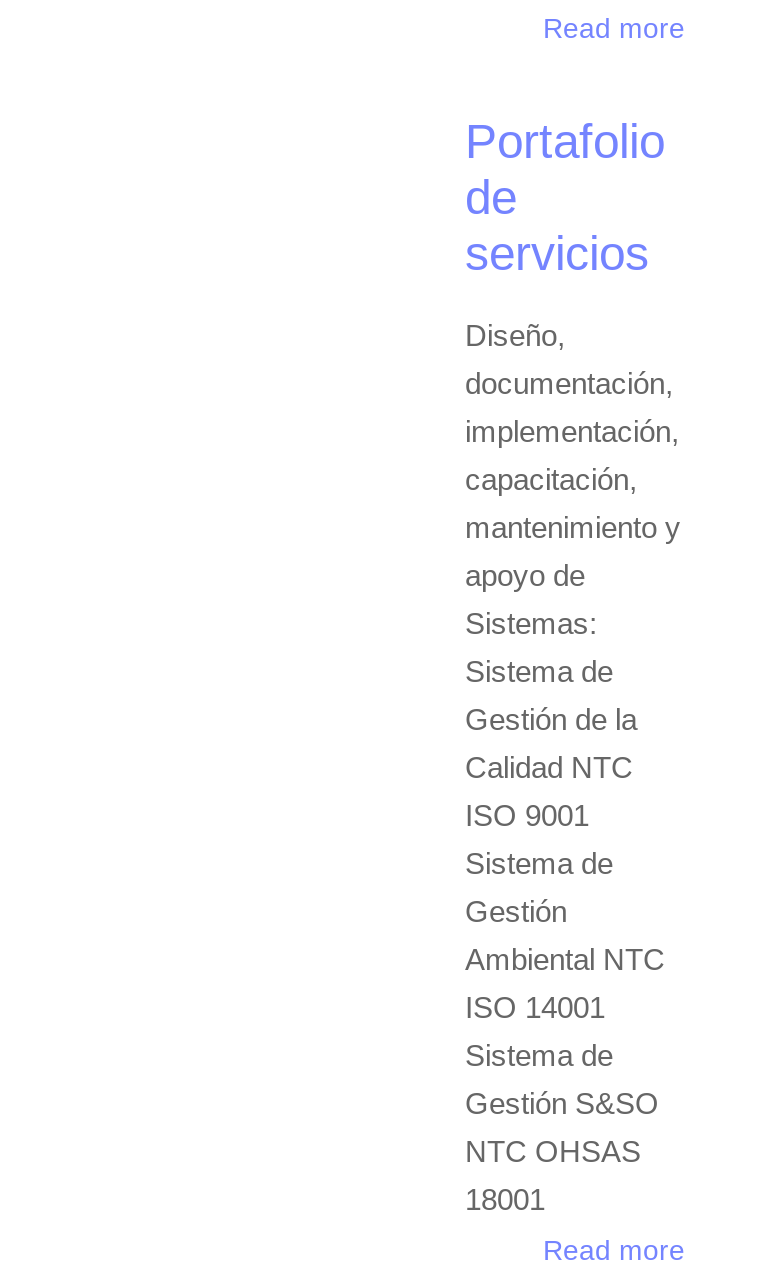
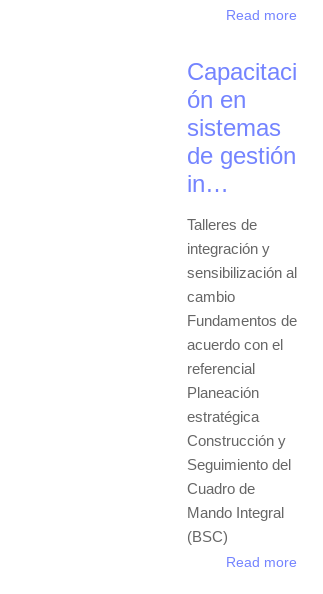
[465,114,665,280] Portafolio | de | servicios -> [187,58,297,197] Capacitaci | ón en | sistemas | de gestión | in…
[465,318,681,1216] Diseño, | documentación, | implementación, | capacitación, | mantenimiento y | apoyo de | Sistemas: | Sistema de | Gestión de la | Calidad NTC | ISO 9001 | Sistema de | Gestión | Ambiental NTC | ISO 14001 | Sistema de | Gestión S&SO | NTC OHSAS | 18001 -> [187,216,297,545] Talleres de | integración y | sensibilización al | cambio | Fundamentos de | acuerdo con el | referencial | Planeación | estratégica | Construcción y | Seguimiento del | Cuadro de | Mando Integral | (BSC)

